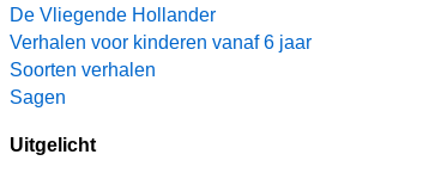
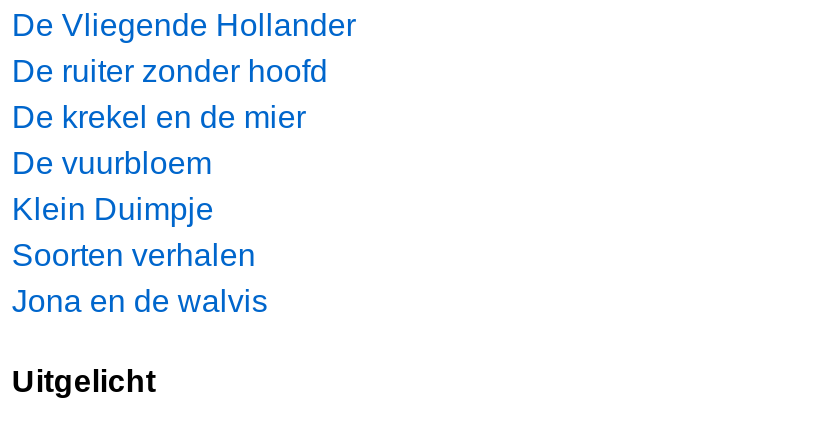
[10,32,312,52] Verhalen voor kinderen vanaf 6 jaar -> [12,54,328,226] De ruiter zonder hoofd | De krekel en de mier | De vuurbloem | Klein Duimpje
[10,87,66,107] Sagen -> [12,284,268,318] Jona en de walvis

